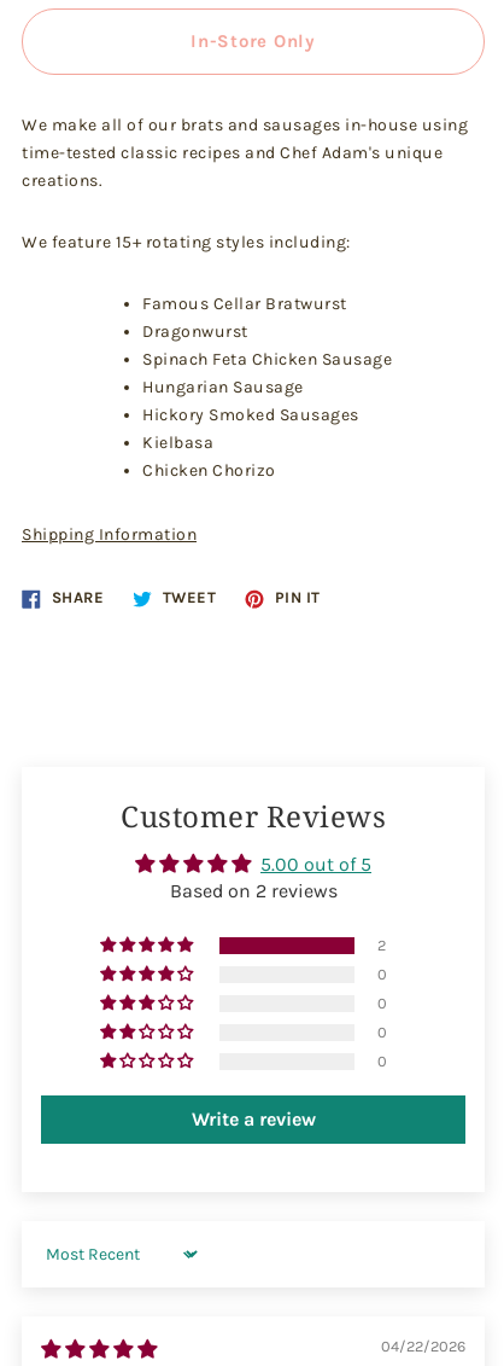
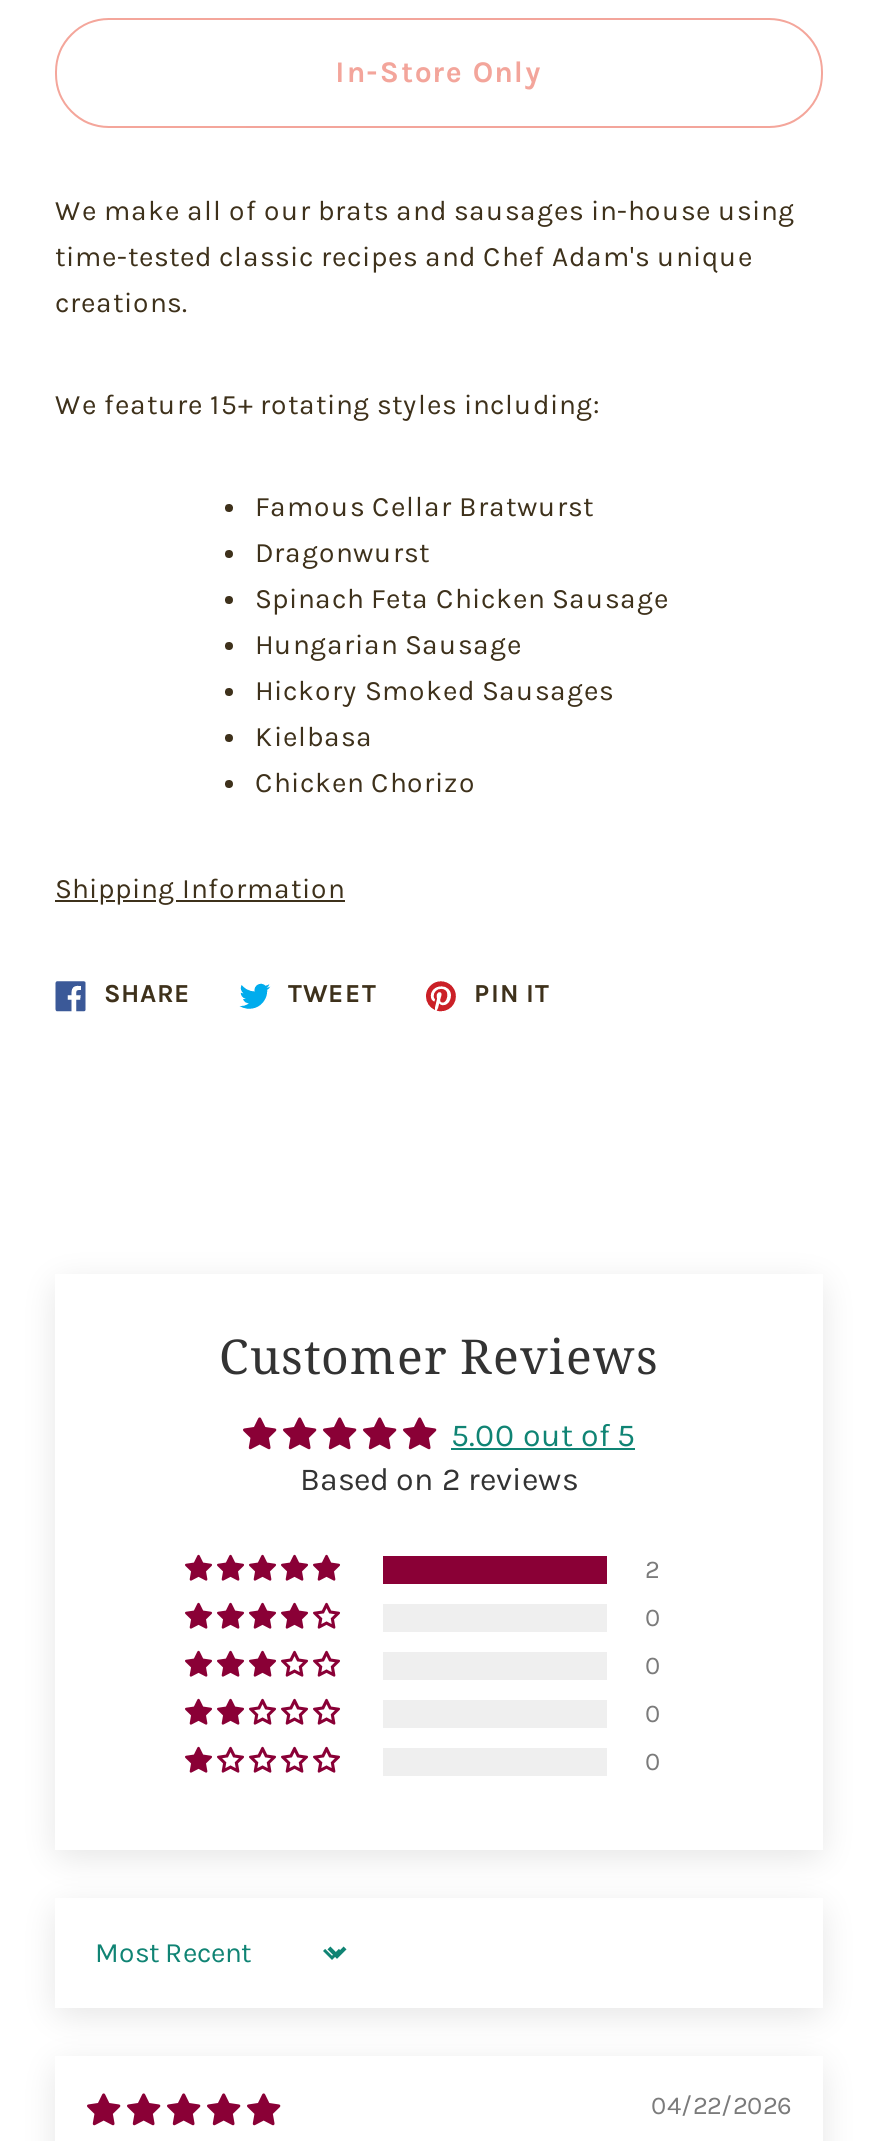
[191,1108,315,1131] Write a review -> none

